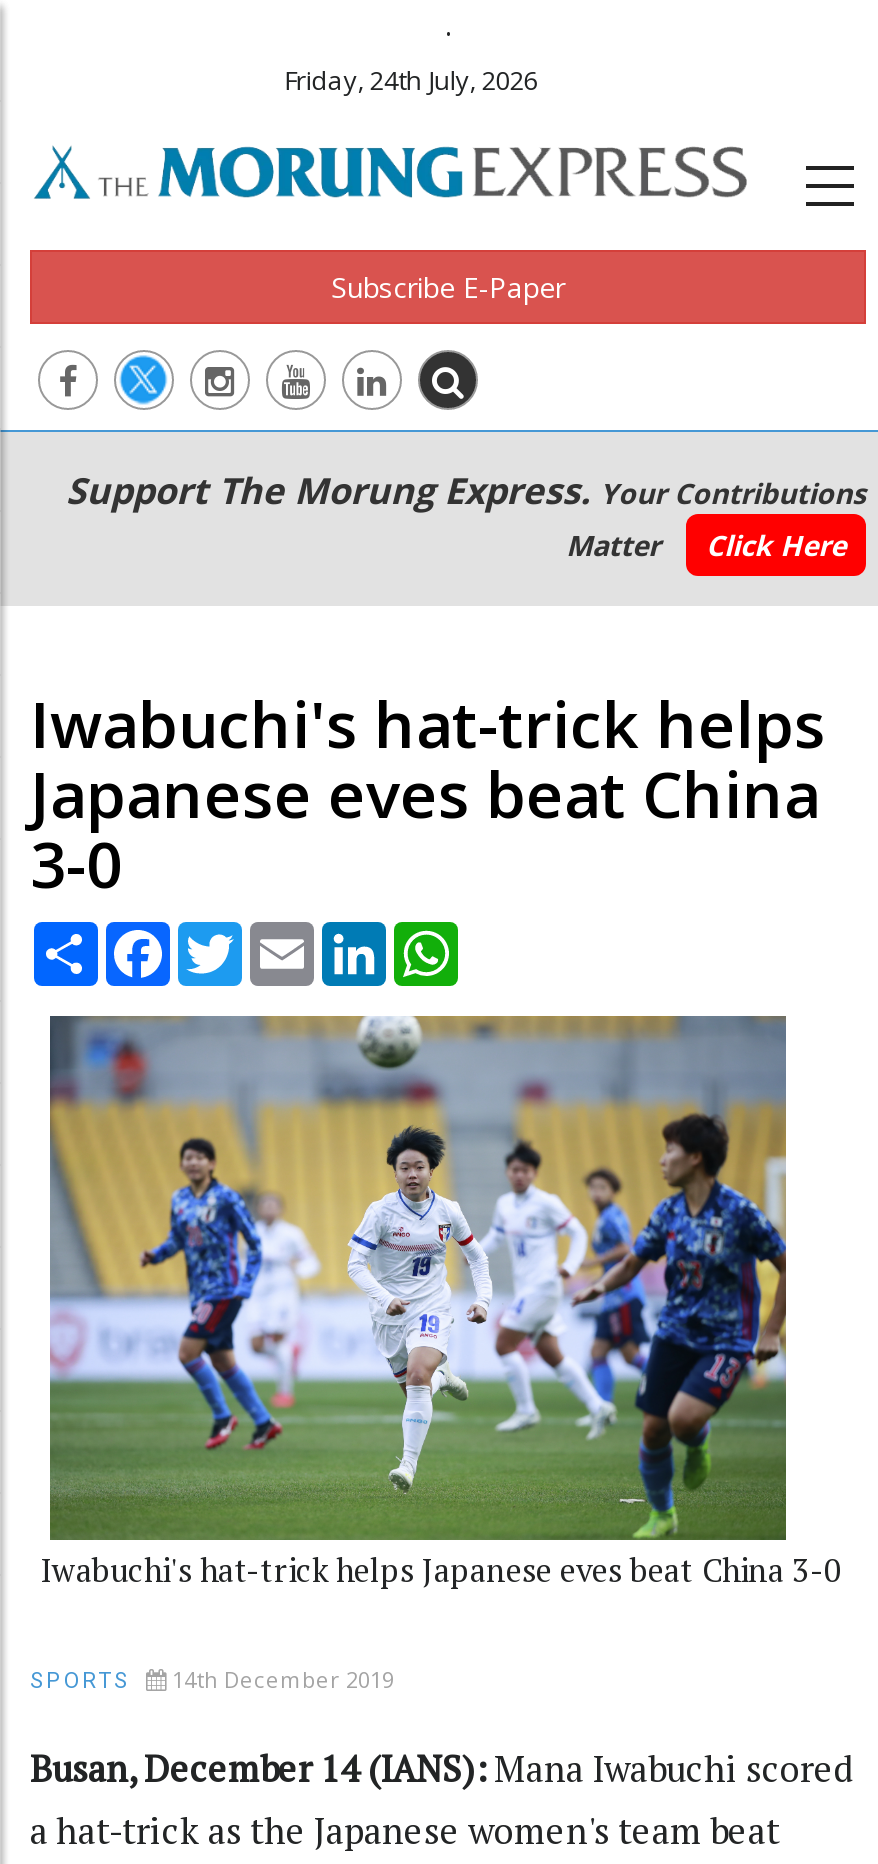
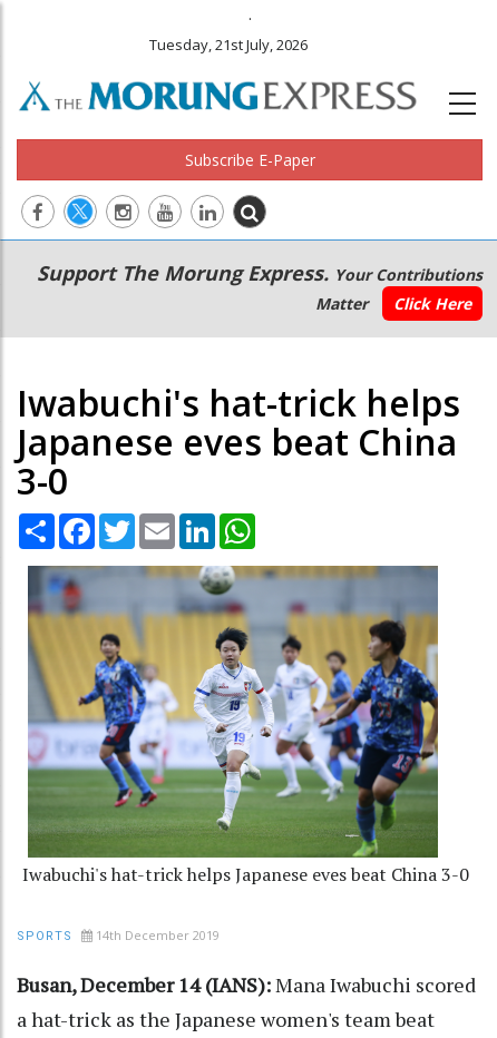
[284,62,538,98] Friday, 24th July, 2026 -> [150,35,308,55] Tuesday, 21st July, 2026

